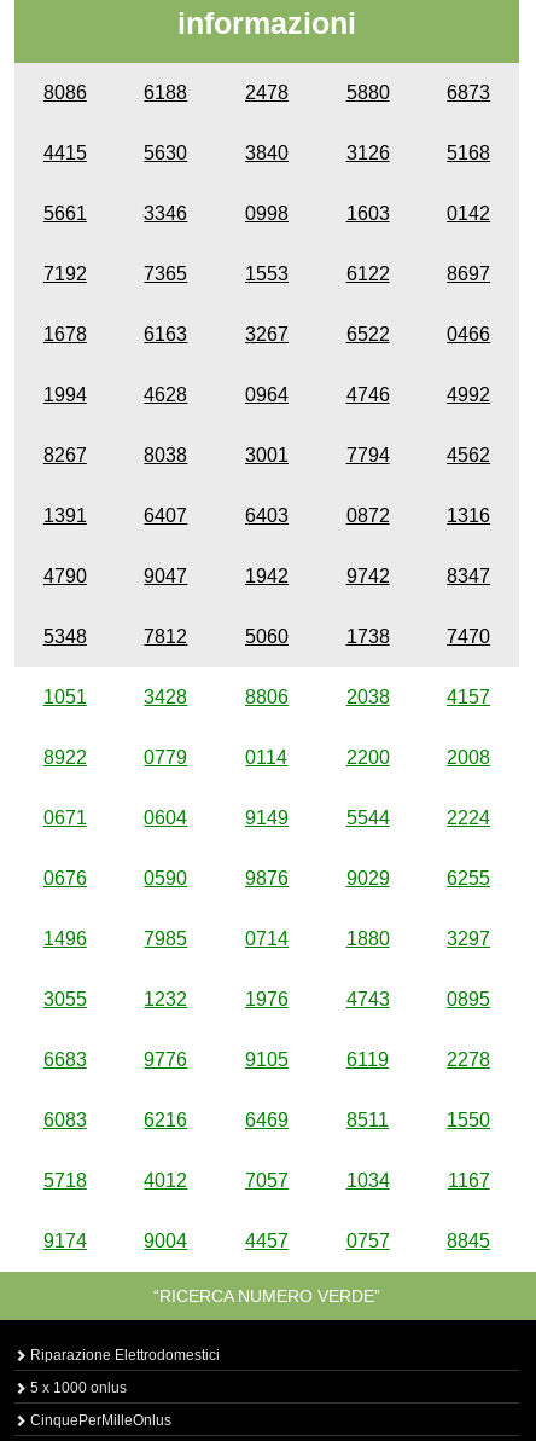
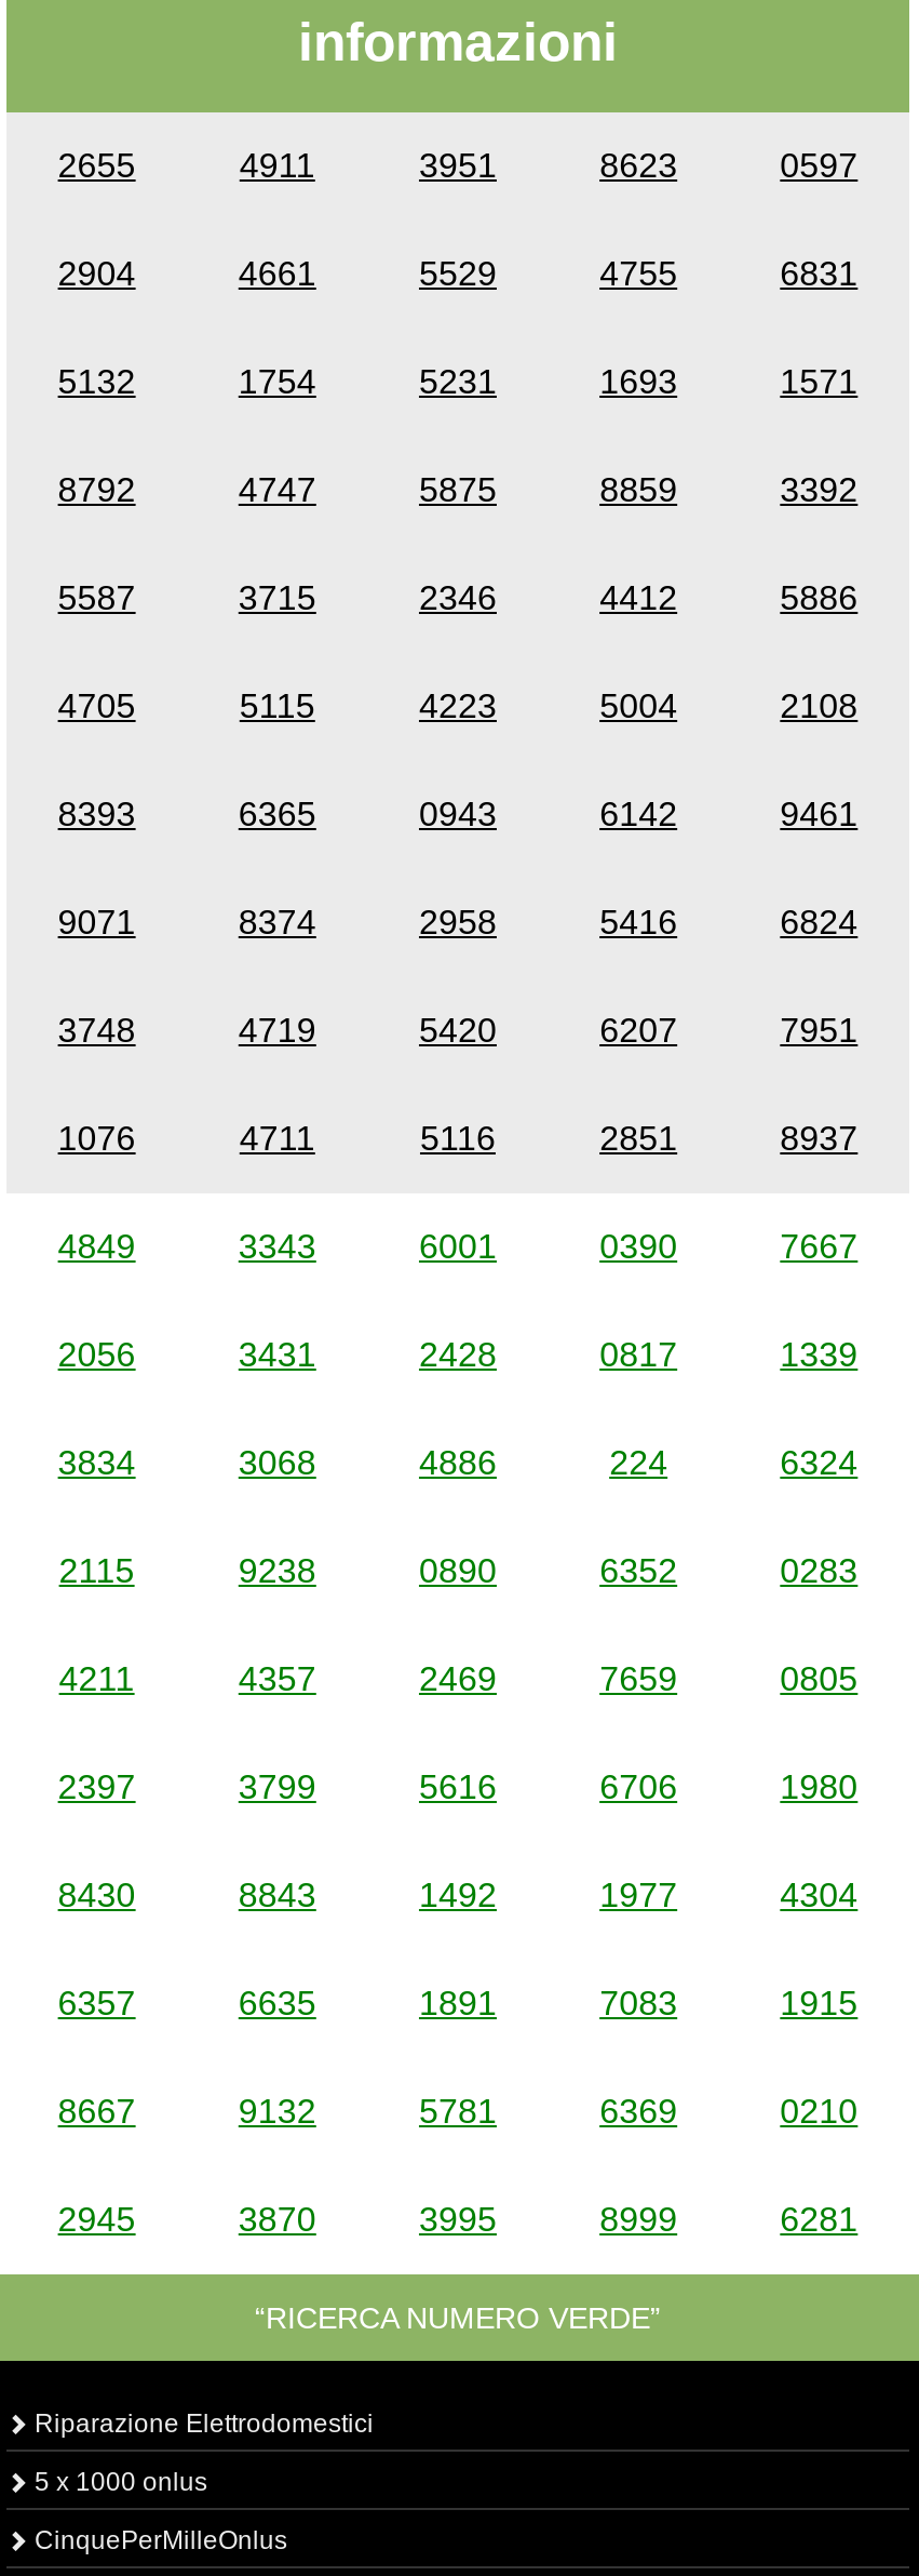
[43,82,87,103] 8086 -> [58,147,136,184] 2655
[144,82,188,103] 6188 -> [240,147,315,184] 4911
[245,82,289,103] 2478 -> [419,147,497,184] 3951
[346,82,389,103] 5880 -> [600,147,677,184] 8623
[447,82,490,103] 6873 -> [780,147,858,184] 0597
[43,143,87,163] 4415 -> [58,255,136,292] 2904
[144,143,188,163] 5630 -> [238,255,316,292] 4661
[245,143,289,163] 3840 -> [419,255,497,292] 5529
[346,143,389,163] 3126 -> [600,255,677,292] 4755
[447,143,490,163] 5168 -> [780,255,858,292] 6831
[43,203,87,224] 5661 -> [58,363,136,400] 5132
[144,203,188,224] 3346 -> [238,363,316,400] 1754
[245,203,289,224] 0998 -> [419,363,497,400] 5231
[346,203,389,224] 1603 -> [600,363,677,400] 1693
[447,203,490,224] 0142 -> [780,363,858,400] 1571
[43,264,87,284] 7192 -> [58,471,136,508] 8792
[144,264,188,284] 7365 -> [238,471,316,508] 4747
[245,264,289,284] 1553 -> [419,471,497,508] 5875
[346,264,389,284] 6122 -> [600,471,677,508] 8859
[447,264,490,284] 8697 -> [780,471,858,508] 3392
[43,324,87,345] 1678 -> [58,579,136,616] 5587
[144,324,188,345] 6163 -> [238,579,316,616] 3715
[245,324,289,345] 3267 -> [419,579,497,616] 2346
[346,324,389,345] 6522 -> [600,579,677,616] 4412
[447,324,490,345] 0466 -> [780,579,858,616] 5886
[43,384,87,405] 1994 -> [58,688,136,724] 4705
[144,384,188,405] 4628 -> [240,688,315,724] 5115
[245,384,289,405] 0964 -> [419,688,497,724] 4223
[346,384,389,405] 4746 -> [600,688,677,724] 5004
[447,384,490,405] 4992 -> [780,688,858,724] 2108
[43,445,87,465] 8267 -> [58,796,136,832] 8393
[144,445,188,465] 8038 -> [238,796,316,832] 6365
[245,445,289,465] 3001 -> [419,796,497,832] 0943
[346,445,389,465] 7794 -> [600,796,677,832] 6142
[447,445,490,465] 4562 -> [780,796,858,832] 9461
[43,505,87,526] 1391 -> [58,904,136,940] 9071
[144,505,188,526] 6407 -> [238,904,316,940] 8374
[245,505,289,526] 6403 -> [419,904,497,940] 2958
[346,505,389,526] 0872 -> [600,904,677,940] 5416
[447,505,490,526] 1316 -> [780,904,858,940] 6824
[43,566,87,586] 4790 -> [58,1012,136,1049] 3748
[144,566,188,586] 9047 -> [238,1012,316,1049] 4719
[245,566,289,586] 1942 -> [419,1012,497,1049] 5420
[346,566,389,586] 9742 -> [600,1012,677,1049] 6207
[447,566,490,586] 8347 -> [780,1012,858,1049] 7951
[43,626,87,647] 5348 -> [58,1120,136,1157] 1076
[144,626,188,647] 7812 -> [240,1120,315,1157] 4711
[245,626,289,647] 5060 -> [420,1120,496,1157] 5116
[346,626,389,647] 1738 -> [600,1120,677,1157] 2851
[447,626,490,647] 7470 -> [780,1120,858,1157] 8937
[43,687,87,707] 1051 -> [58,1228,136,1265] 4849
[144,687,188,707] 3428 -> [238,1228,316,1265] 3343
[245,687,289,707] 8806 -> [419,1228,497,1265] 6001
[346,687,389,707] 2038 -> [600,1228,677,1265] 0390
[447,687,490,707] 4157 -> [780,1228,858,1265] 7667
[43,747,87,768] 8922 -> [58,1336,136,1373] 2056
[144,747,188,768] 0779 -> [238,1336,316,1373] 3431
[246,747,288,768] 0114 -> [419,1336,497,1373] 2428
[346,747,389,768] 2200 -> [600,1336,677,1373] 0817
[447,747,490,768] 2008 -> [780,1336,858,1373] 1339
[43,808,87,828] 0671 -> [58,1444,136,1481] 3834
[144,808,188,828] 0604 -> [238,1444,316,1481] 3068
[245,808,289,828] 9149 -> [419,1444,497,1481] 4886
[346,808,389,828] 5544 -> [609,1444,668,1481] 224
[447,808,490,828] 2224 -> [780,1444,858,1481] 6324
[43,868,87,889] 0676 -> [59,1552,135,1589] 2115
[144,868,188,889] 0590 -> [238,1552,316,1589] 9238
[245,868,289,889] 9876 -> [419,1552,497,1589] 0890
[346,868,389,889] 9029 -> [600,1552,677,1589] 6352
[447,868,490,889] 6255 -> [780,1552,858,1589] 0283
[43,928,87,949] 1496 -> [59,1660,135,1697] 4211
[144,928,188,949] 7985 -> [238,1660,316,1697] 4357
[245,928,289,949] 0714 -> [419,1660,497,1697] 2469
[346,928,389,949] 1880 -> [600,1660,677,1697] 7659
[447,928,490,949] 3297 -> [780,1660,858,1697] 0805
[43,989,87,1009] 3055 -> [58,1769,136,1805] 2397
[144,989,188,1009] 1232 -> [238,1769,316,1805] 3799
[245,989,289,1009] 1976 -> [419,1769,497,1805] 5616
[346,989,389,1009] 4743 -> [600,1769,677,1805] 6706
[447,989,490,1009] 0895 -> [780,1769,858,1805] 1980
[43,1049,87,1070] 6683 -> [58,1877,136,1913] 8430
[144,1049,188,1070] 9776 -> [238,1877,316,1913] 8843
[245,1049,289,1070] 9105 -> [419,1877,497,1913] 1492
[347,1049,389,1070] 6119 -> [600,1877,677,1913] 1977
[447,1049,490,1070] 2278 -> [780,1877,858,1913] 4304
[43,1110,87,1130] 6083 -> [58,1985,136,2021] 6357
[144,1110,188,1130] 6216 -> [238,1985,316,2021] 6635
[245,1110,289,1130] 6469 -> [419,1985,497,2021] 1891
[347,1110,389,1130] 8511 -> [600,1985,677,2021] 7083
[447,1110,490,1130] 1550 -> [780,1985,858,2021] 1915
[43,1170,87,1191] 5718 -> [58,2093,136,2130] 8667
[144,1170,188,1191] 4012 -> [238,2093,316,2130] 9132
[245,1170,289,1191] 7057 -> [419,2093,497,2130] 5781
[346,1170,389,1191] 1034 -> [600,2093,677,2130] 6369
[448,1170,490,1191] 1167 -> [780,2093,858,2130] 0210
[43,1231,87,1251] 9174 -> [58,2201,136,2238] 2945
[144,1231,188,1251] 9004 -> [238,2201,316,2238] 3870
[245,1231,289,1251] 4457 -> [419,2201,497,2238] 3995
[346,1231,389,1251] 0757 -> [600,2201,677,2238] 8999
[447,1231,490,1251] 8845 -> [780,2201,858,2238] 6281

